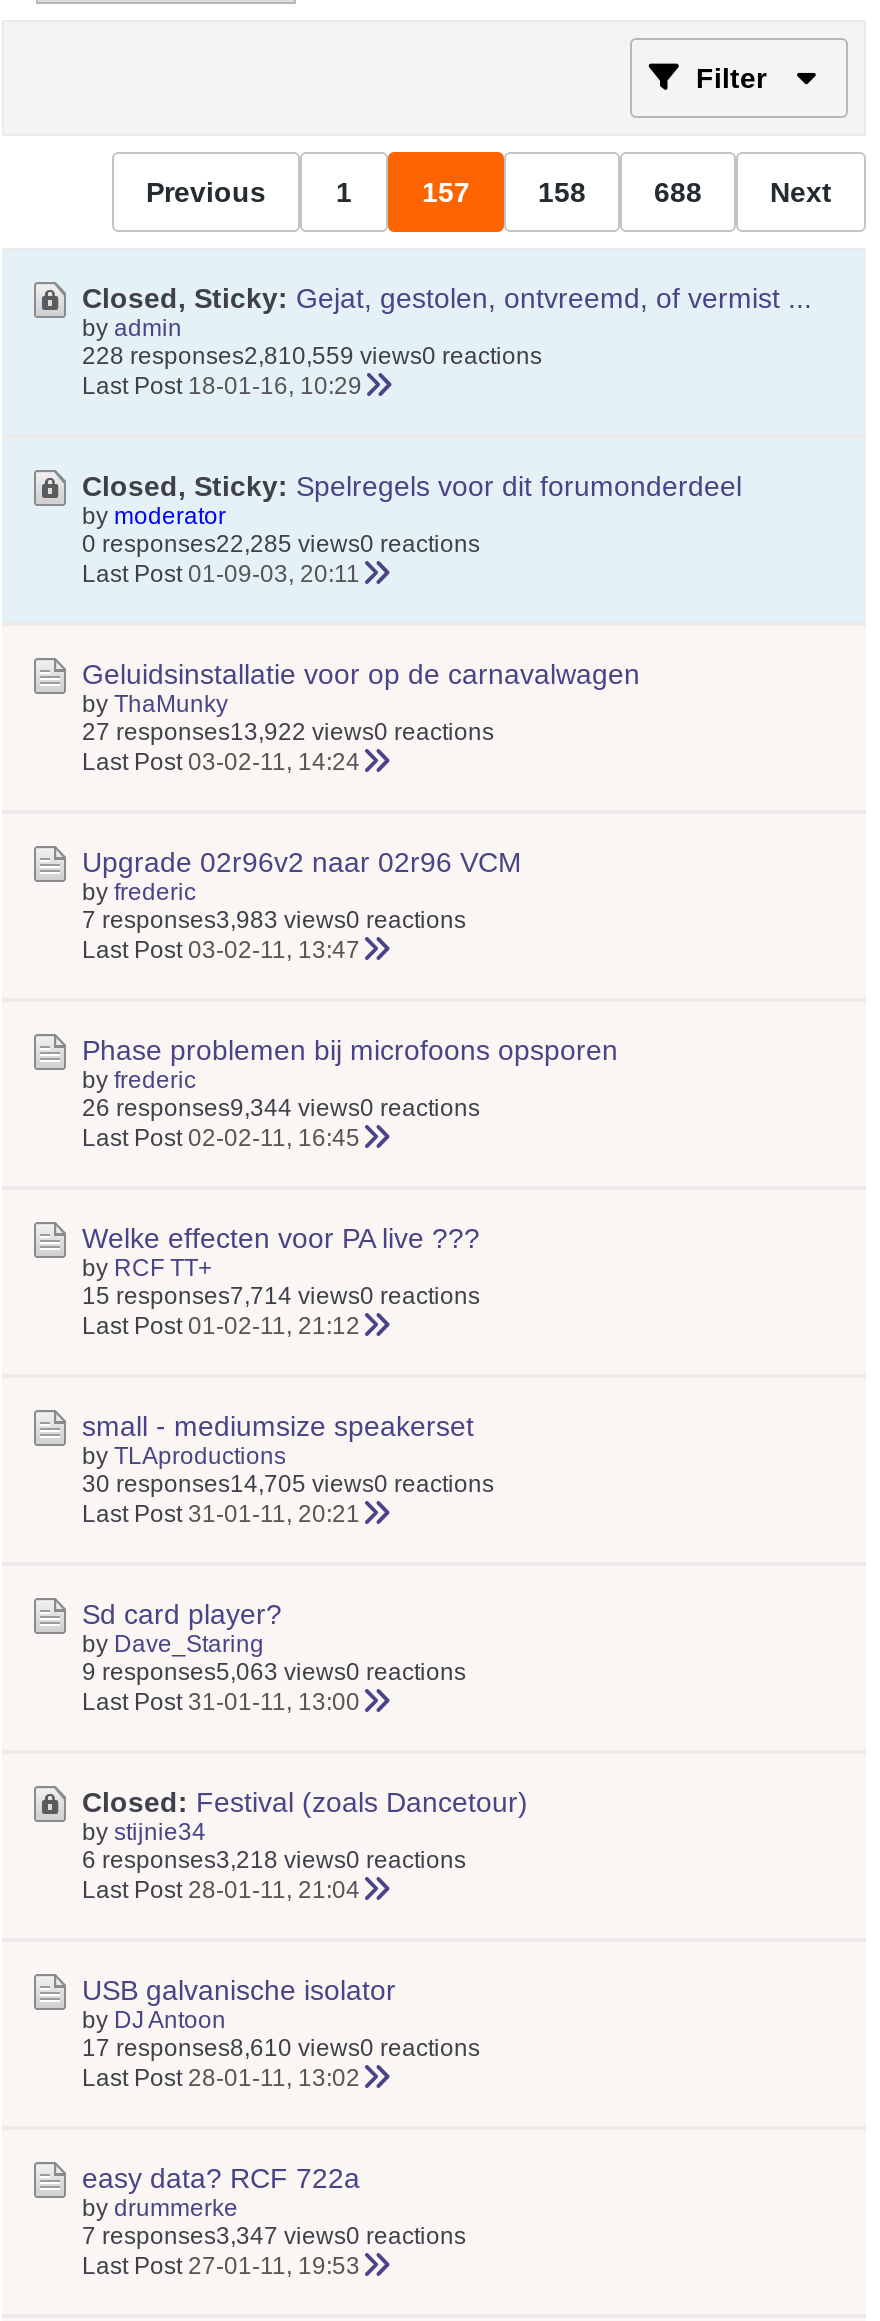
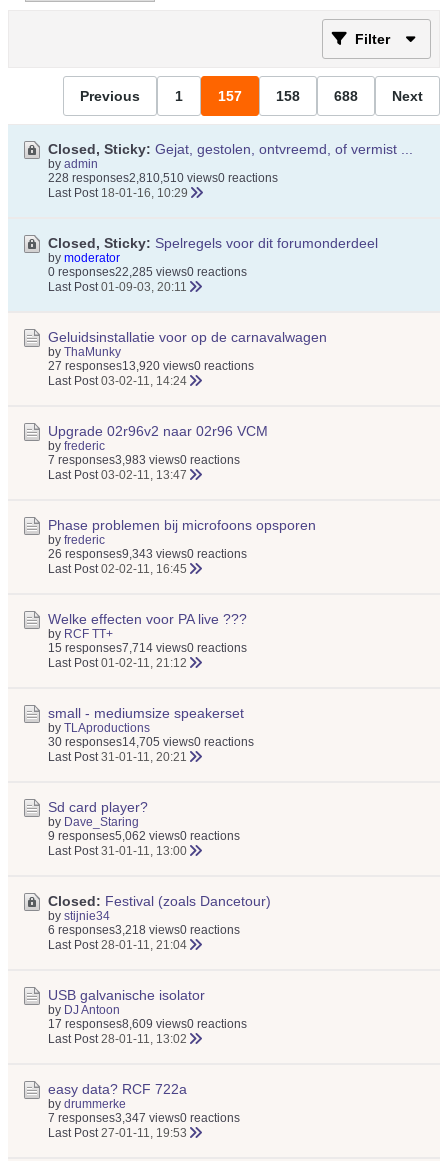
[82,342,542,370] 228 responses2,810,559 views0 reactions -> [48,171,278,185] 228 responses2,810,510 views0 reactions
[82,718,494,746] 27 responses13,922 views0 reactions -> [48,359,254,373] 27 responses13,920 views0 reactions
[82,1094,480,1122] 26 responses9,344 views0 reactions -> [48,547,247,561] 26 responses9,343 views0 reactions
[82,1658,466,1686] 9 responses5,063 views0 reactions -> [48,829,240,843] 9 responses5,062 views0 reactions
[82,2034,480,2062] 17 responses8,610 views0 reactions -> [48,1017,247,1031] 17 responses8,609 views0 reactions

